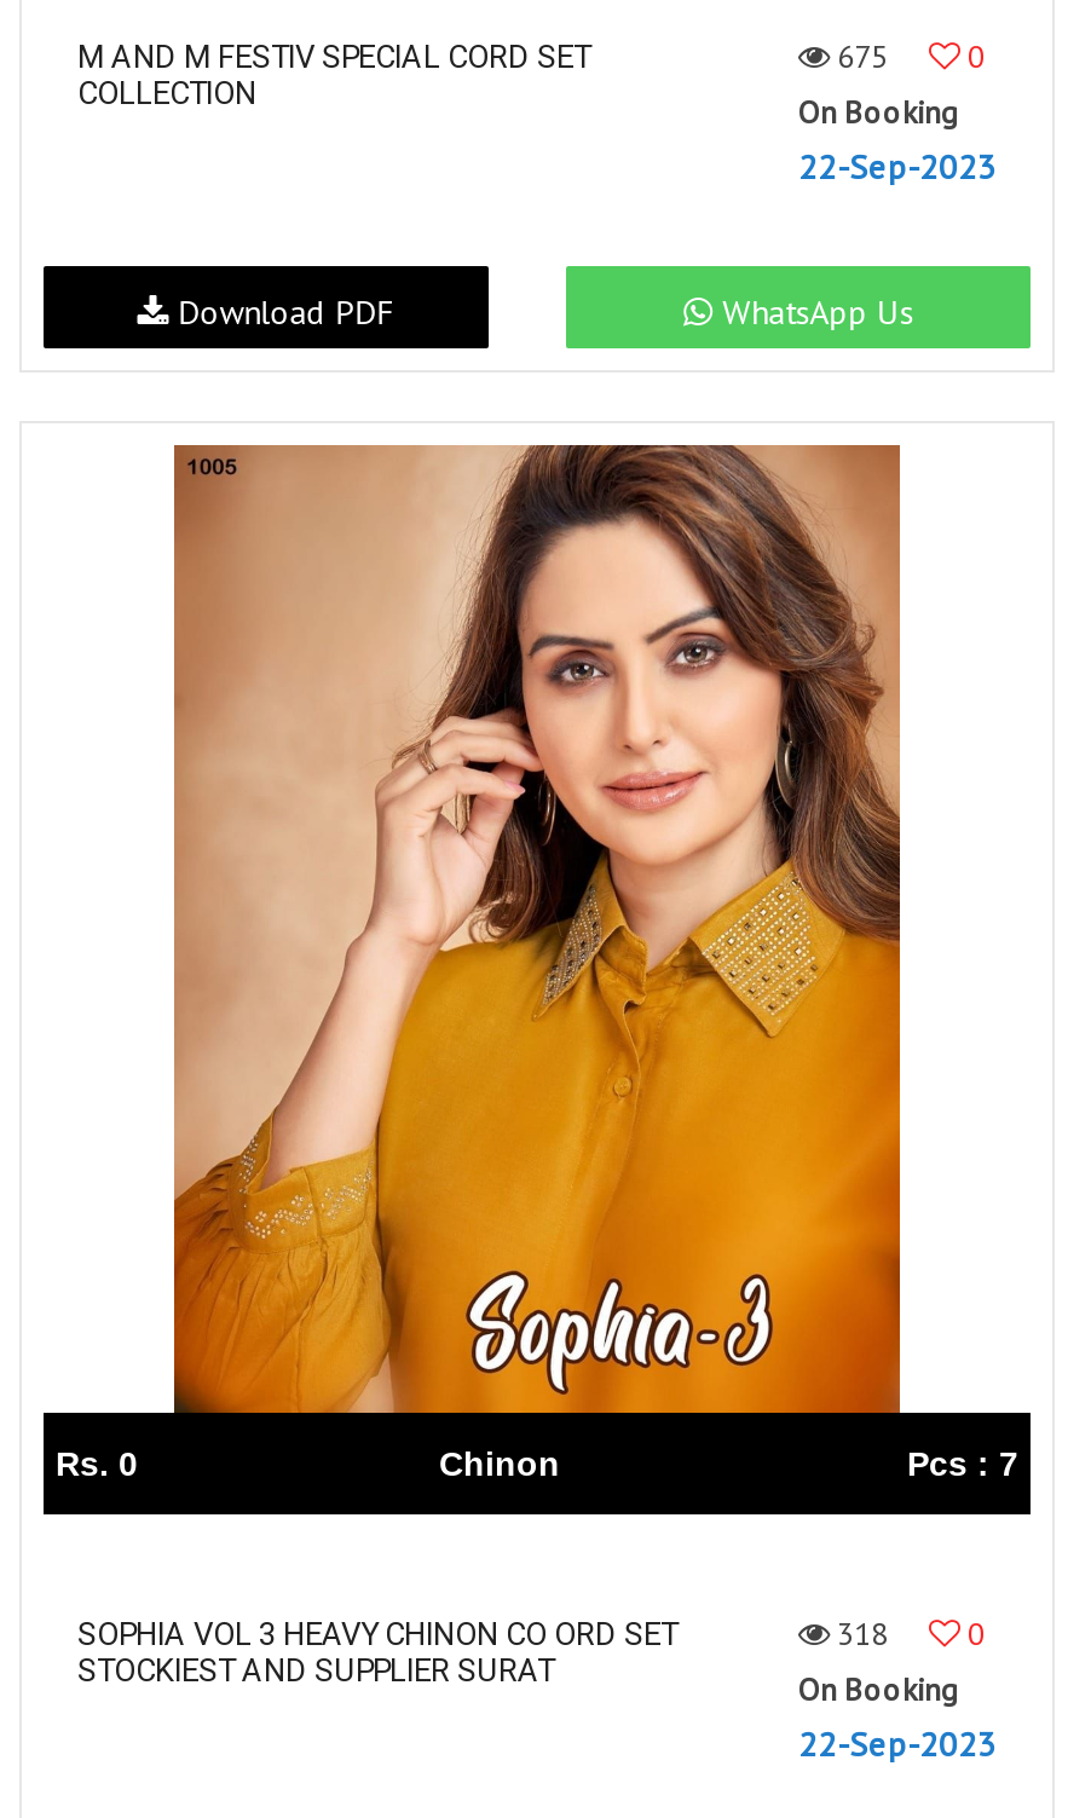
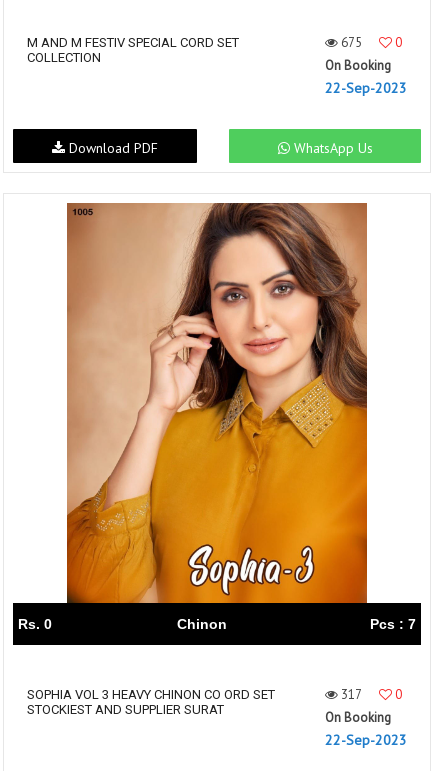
[837,1613,985,1654] 318 0 -> [341,686,402,703] 317 0

